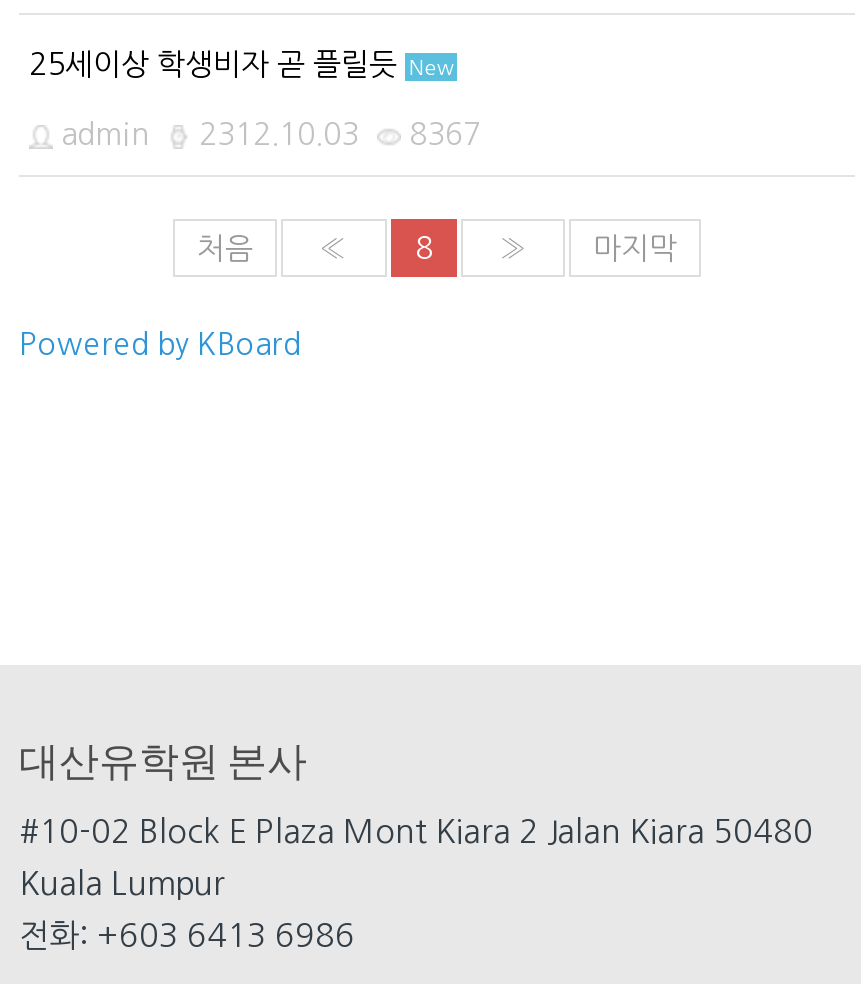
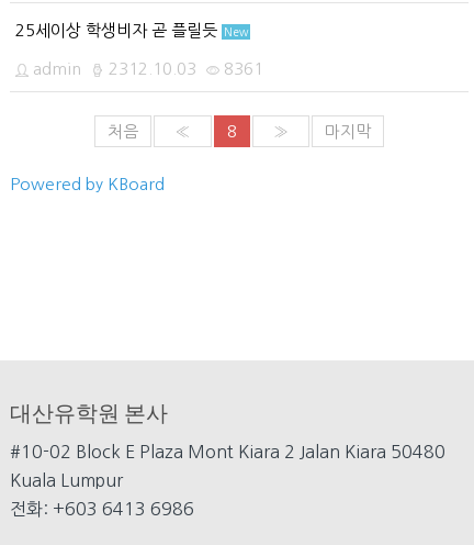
[53,118,481,148] admin 2312.10.03 8367 -> [29,60,263,77] admin 2312.10.03 8361

